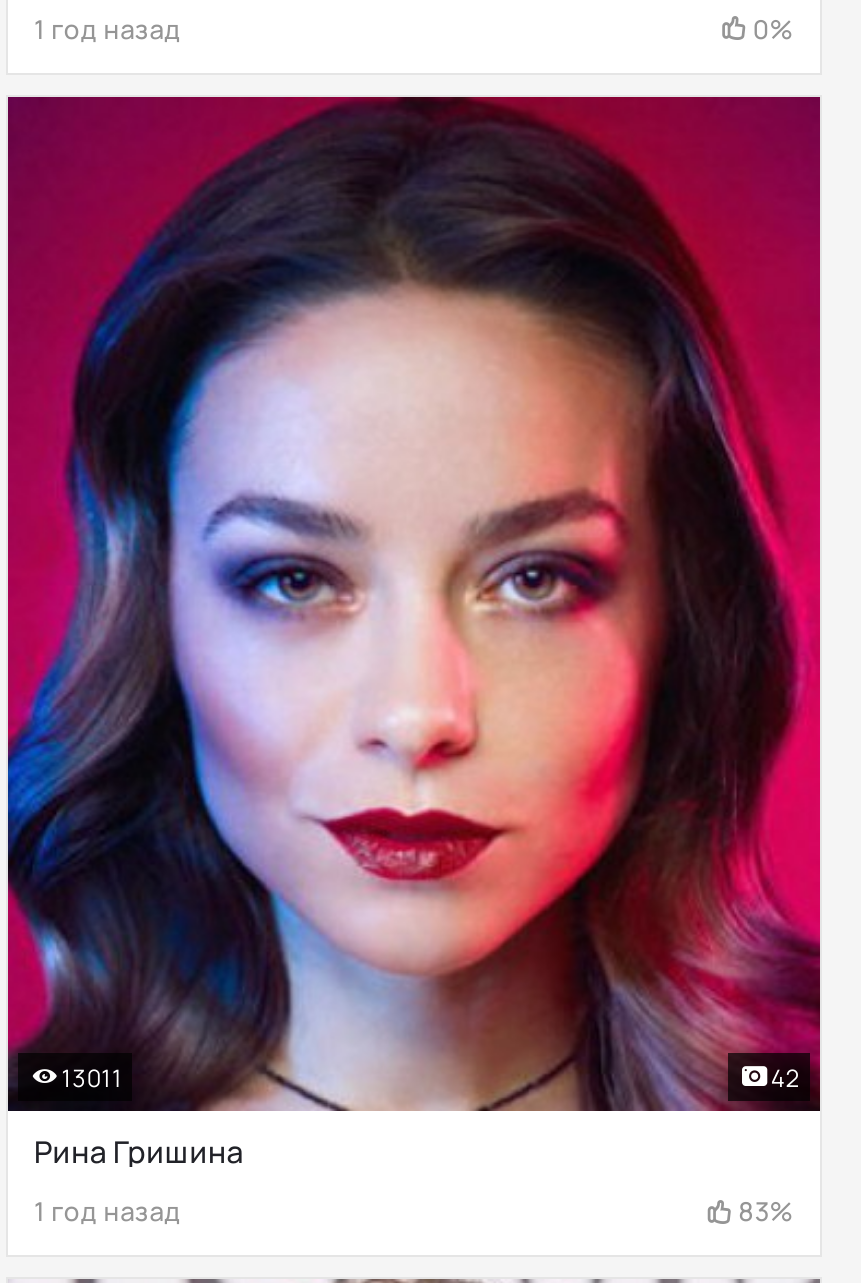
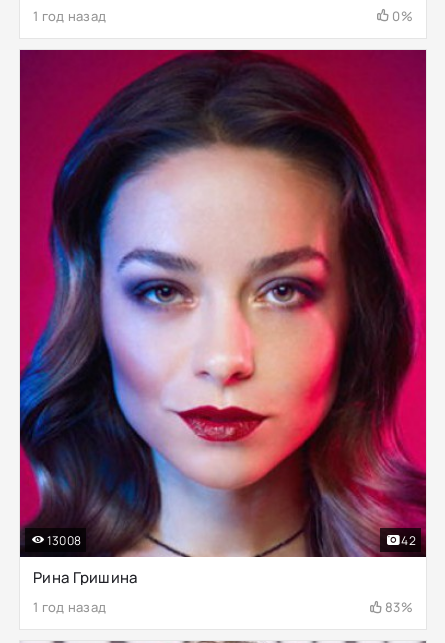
[62,1060,123,1094] 13011 -> [47,531,81,548] 13008

